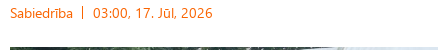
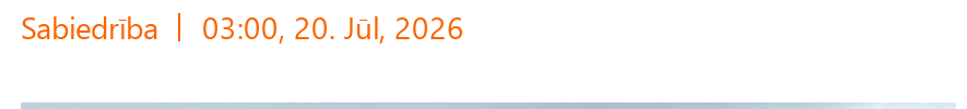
[10,3,213,22] Sabiedrība 03:00, 17. Jūl, 2026 -> [21,7,464,48] Sabiedrība 03:00, 20. Jūl, 2026

